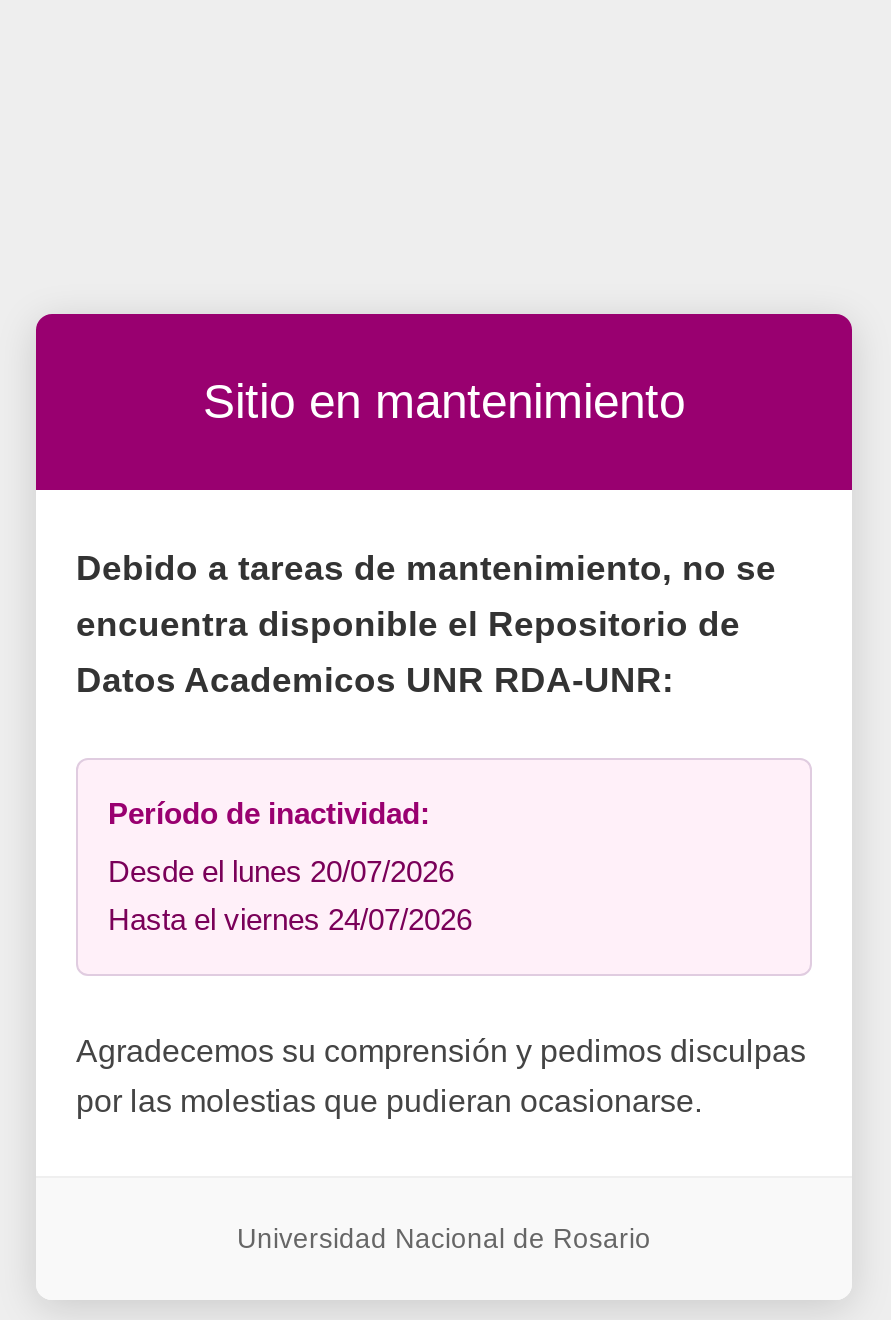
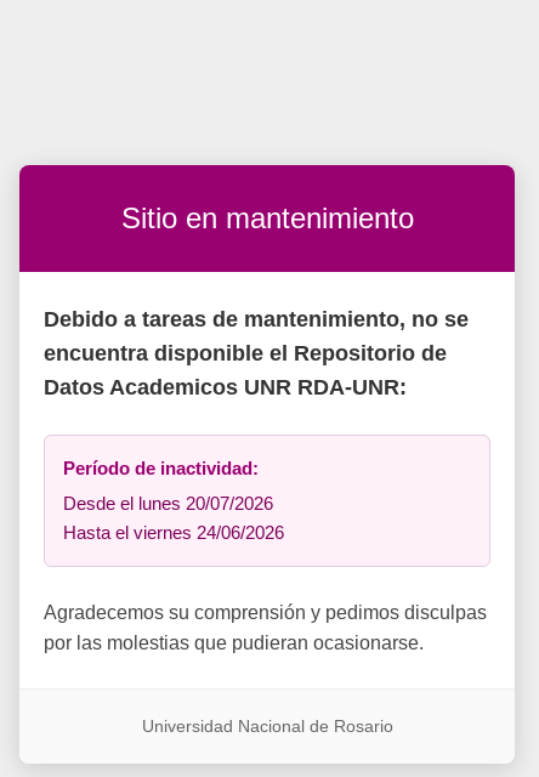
[108,901,472,935] Hasta el viernes 24/07/2026 -> [63,521,284,542] Hasta el viernes 24/06/2026

